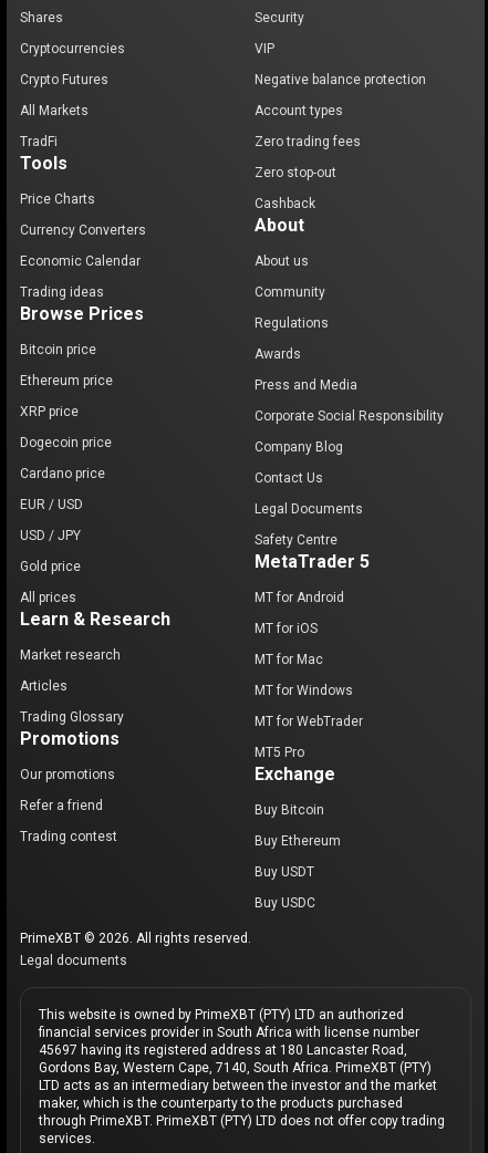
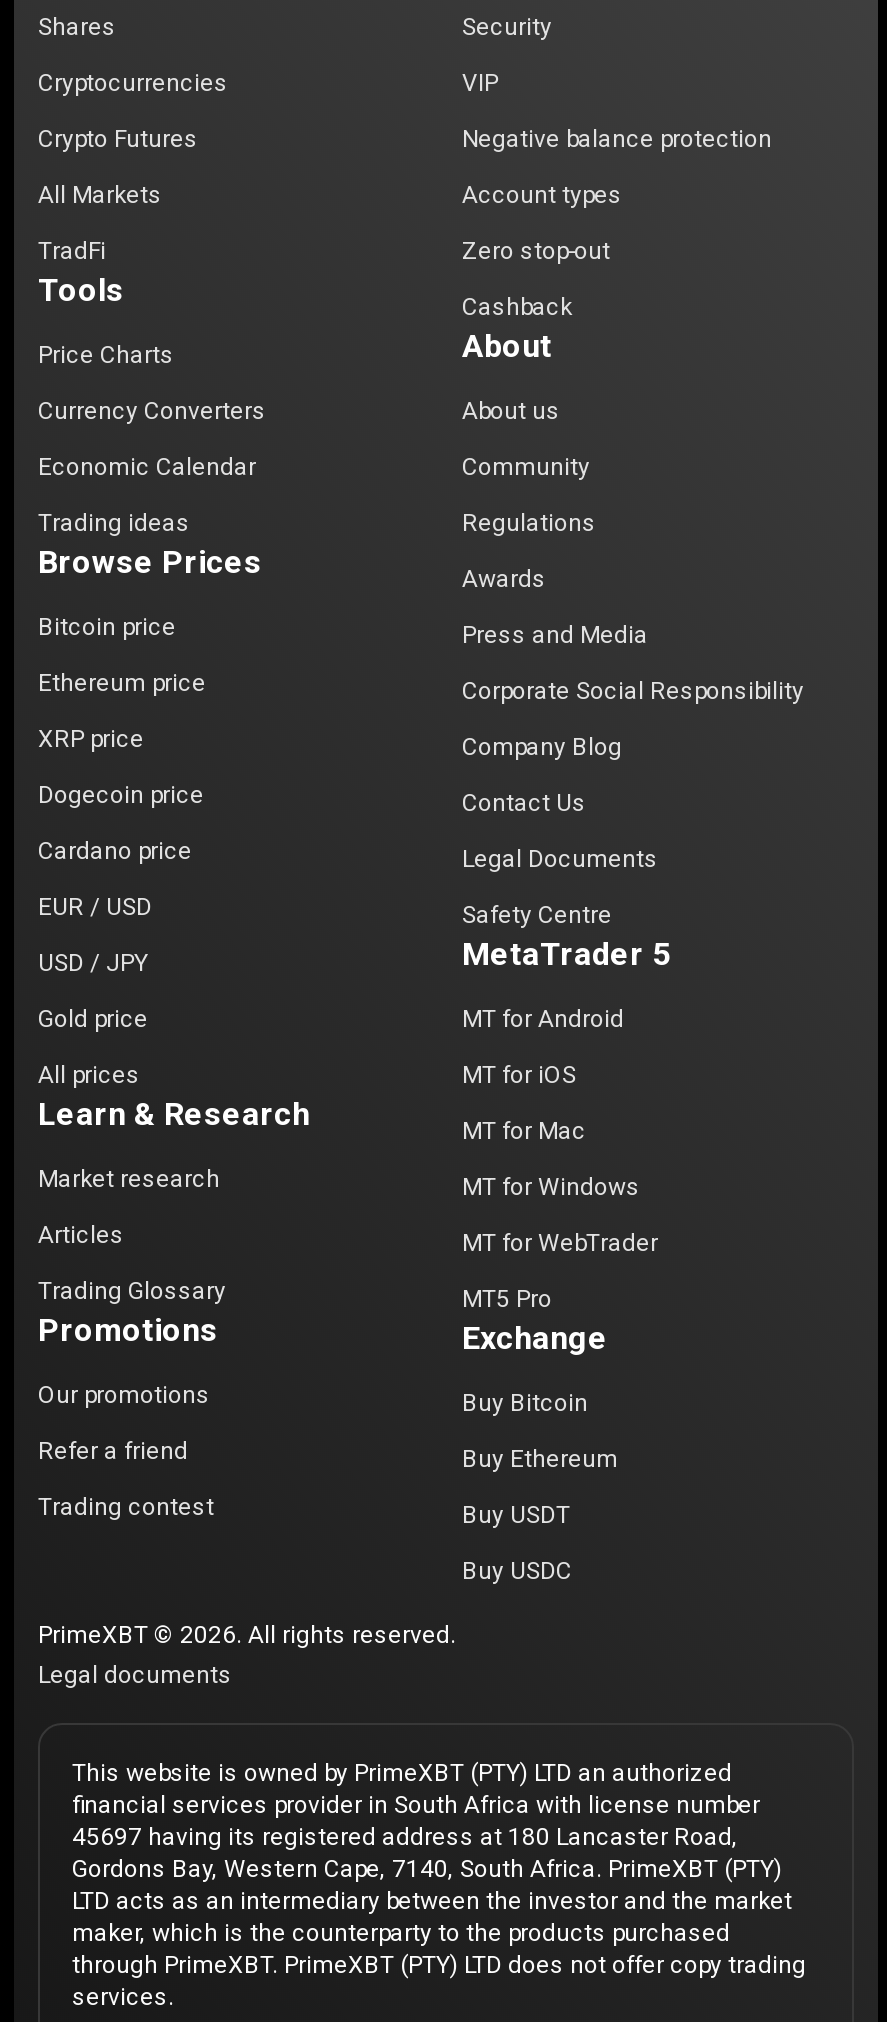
[255,134,361,149] Zero trading fees -> none

